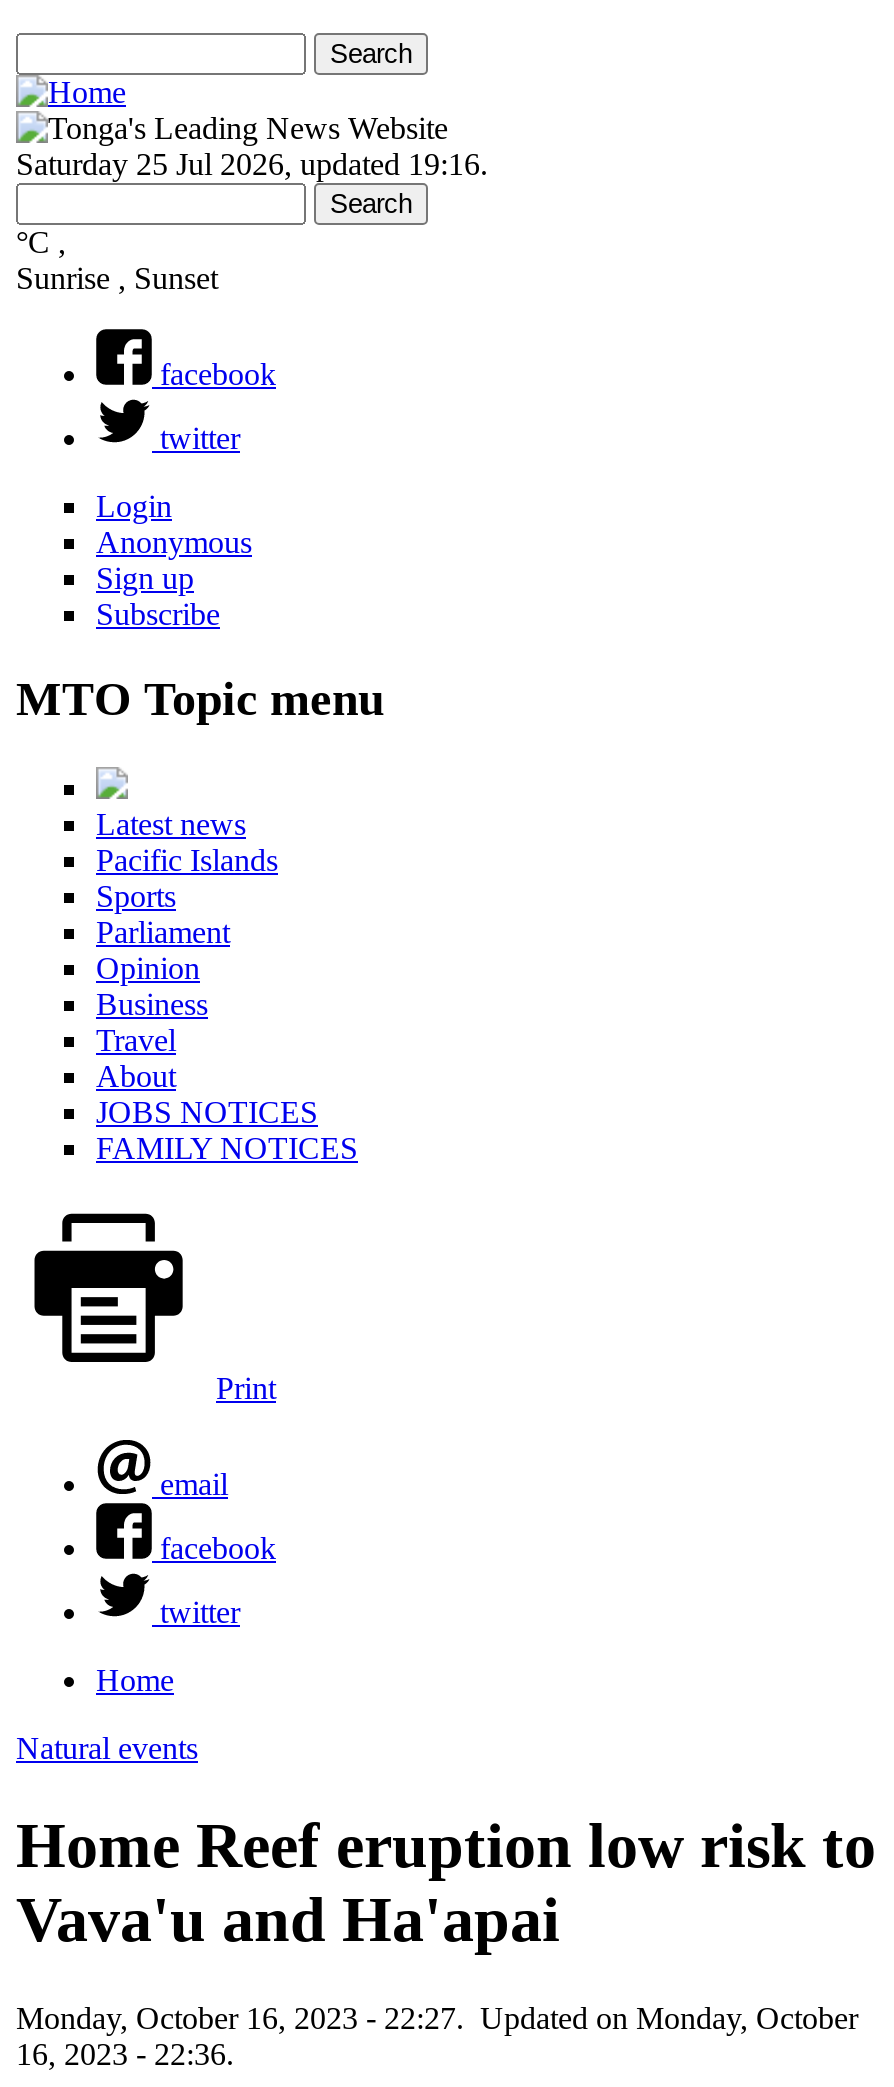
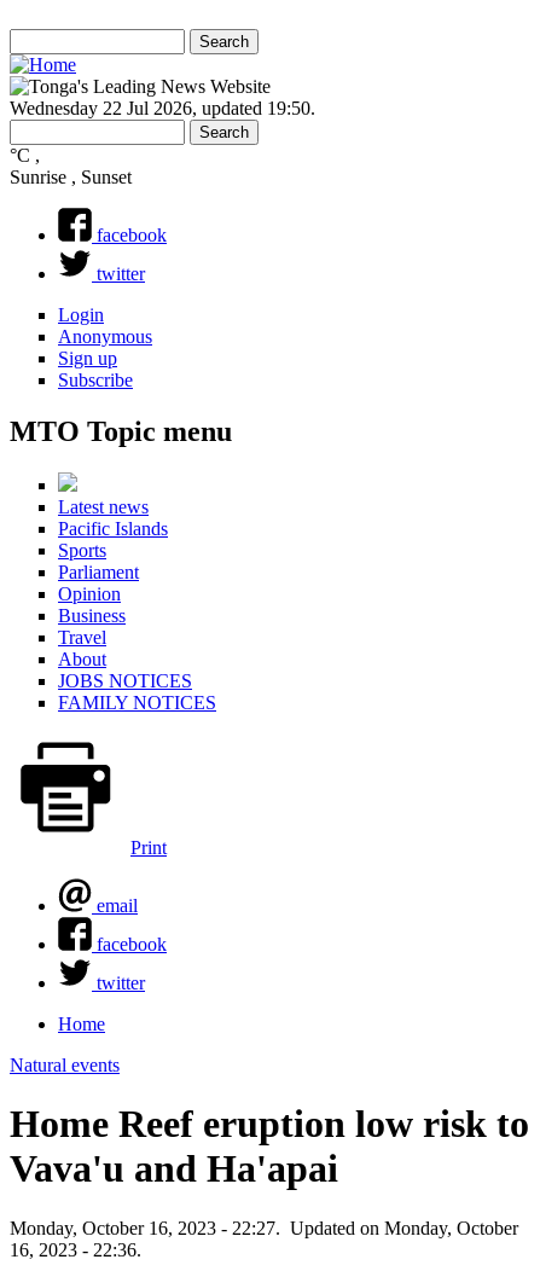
[16,147,488,181] Saturday 25 Jul 2026, updated 19:16. -> [10,98,315,118] Wednesday 22 Jul 2026, updated 19:50.

